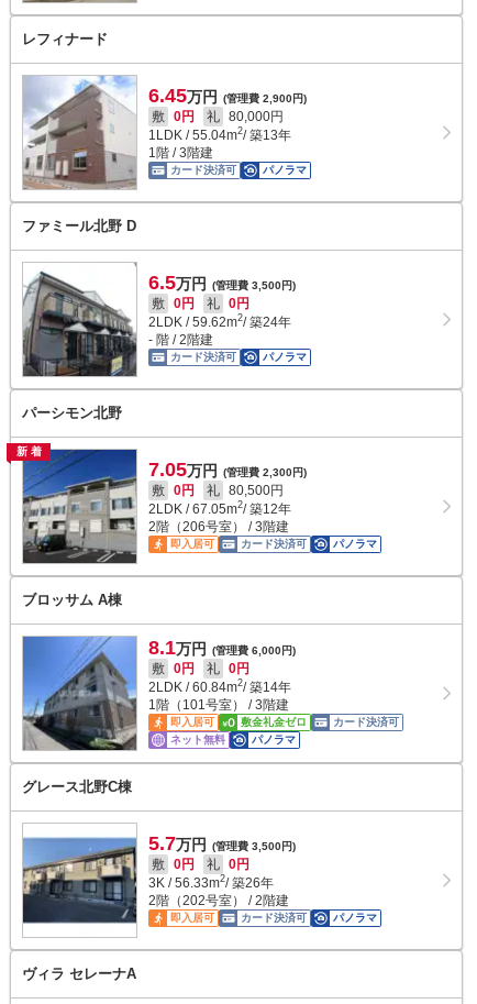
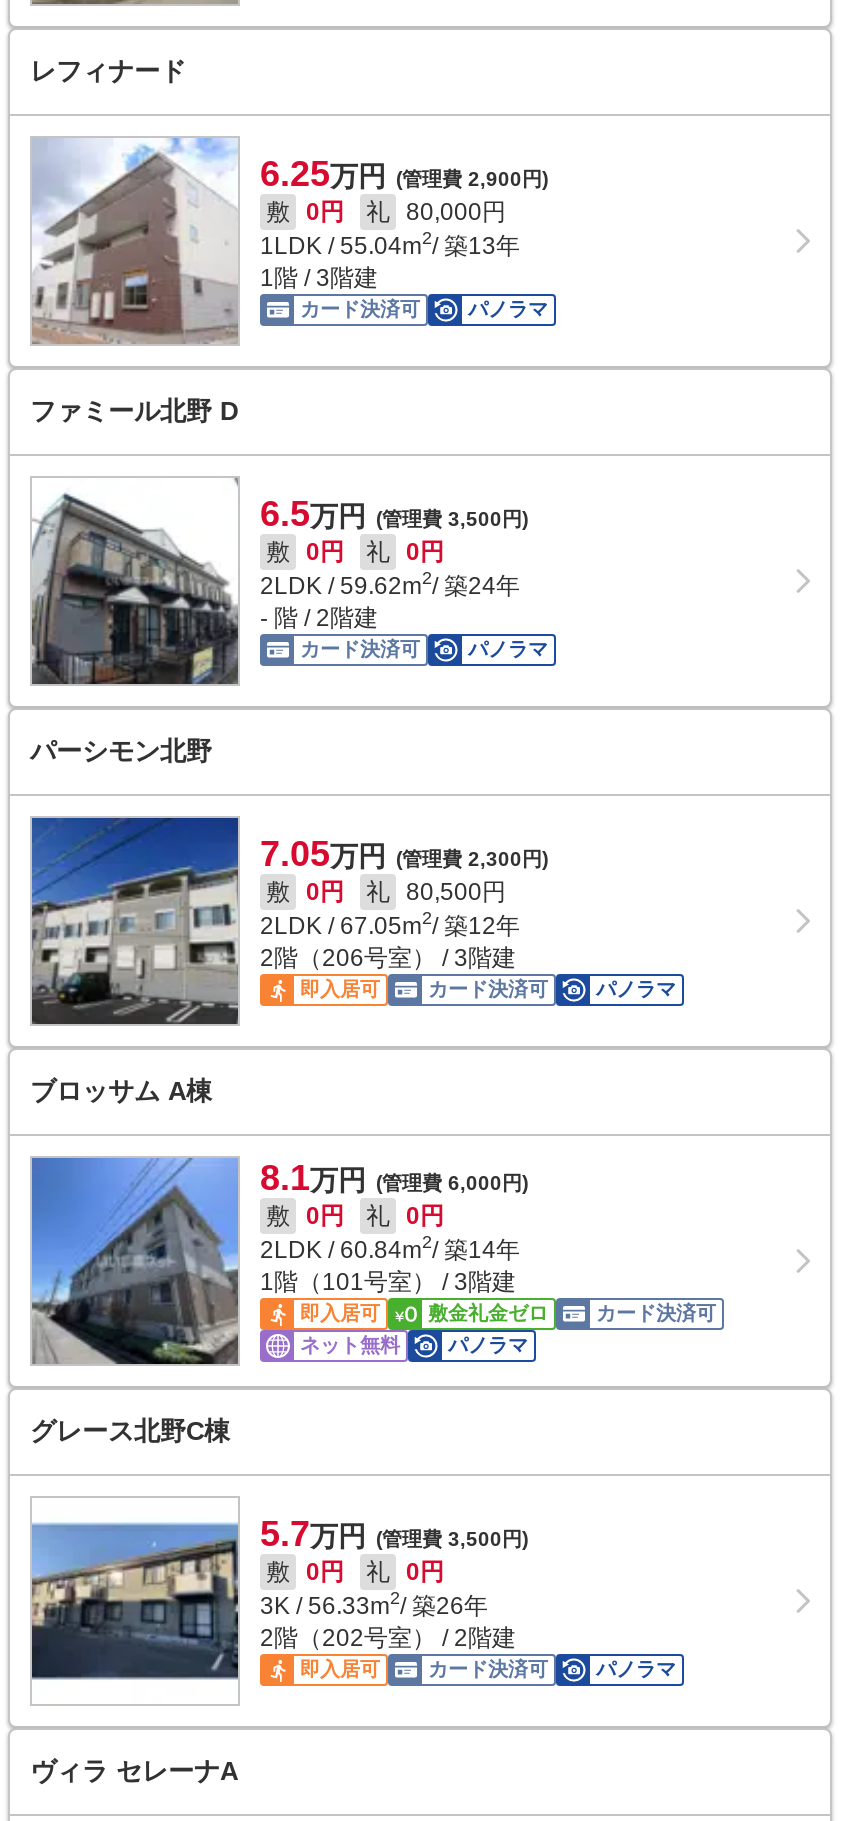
[148,85,307,107] 6.45万円 (管理費 2,900円) -> [260,154,548,194] 6.25万円 (管理費 2,900円)
[16,445,45,457] 新着 -> none

